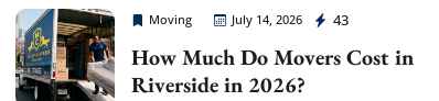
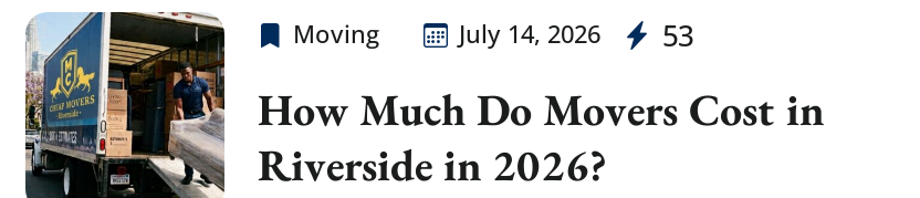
[333,11,349,31] 43 -> [662,16,693,56] 53

